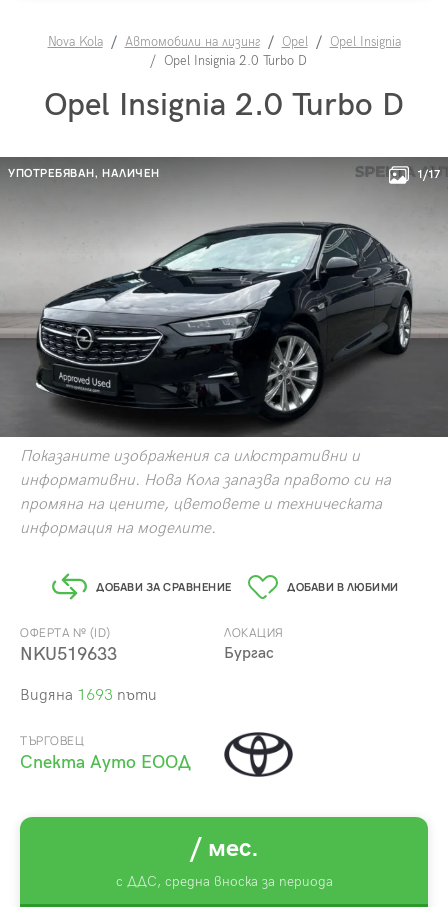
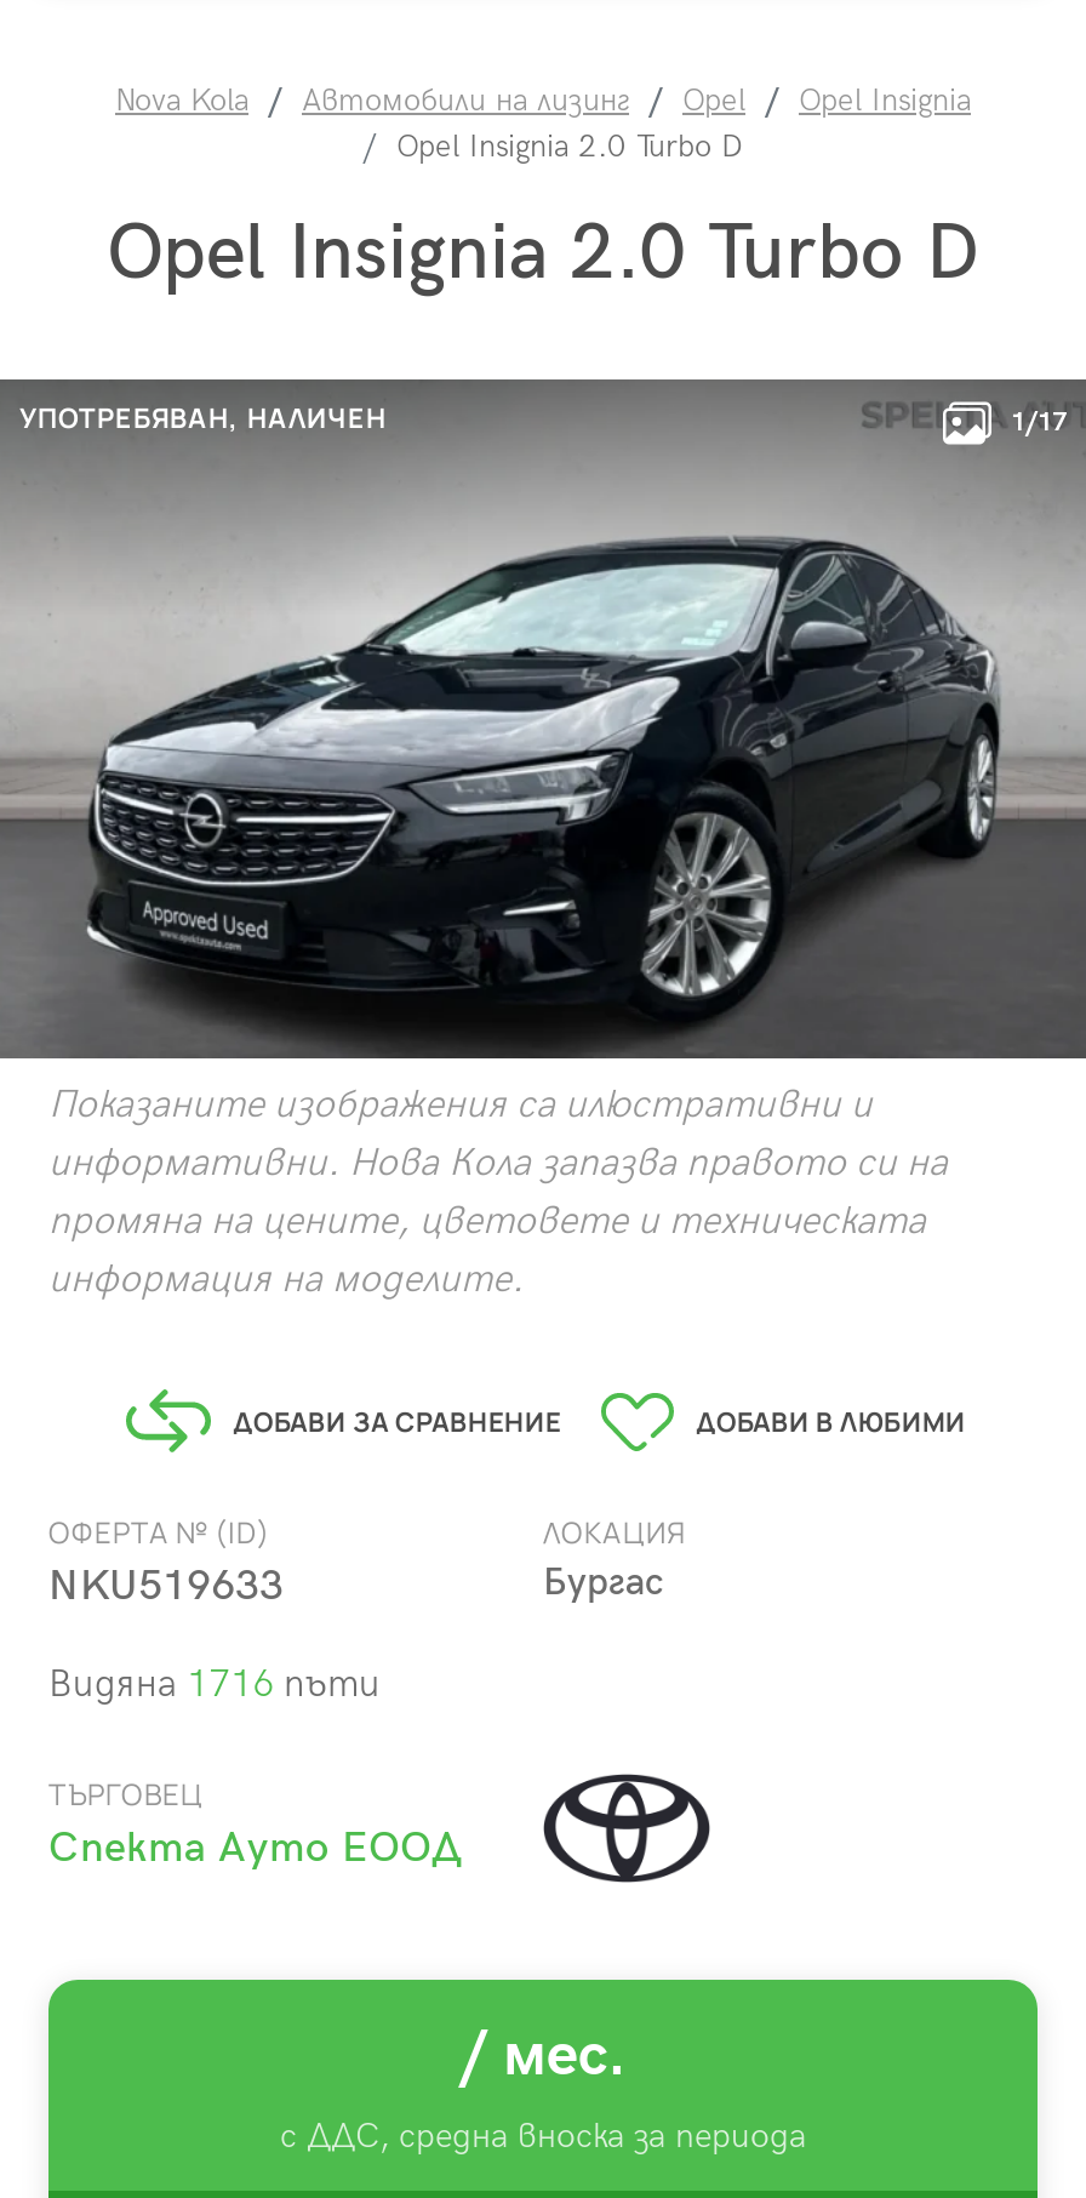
[20,686,157,705] Видяна 1693 пъти -> [48,1662,381,1708] Видяна 1716 пъти

